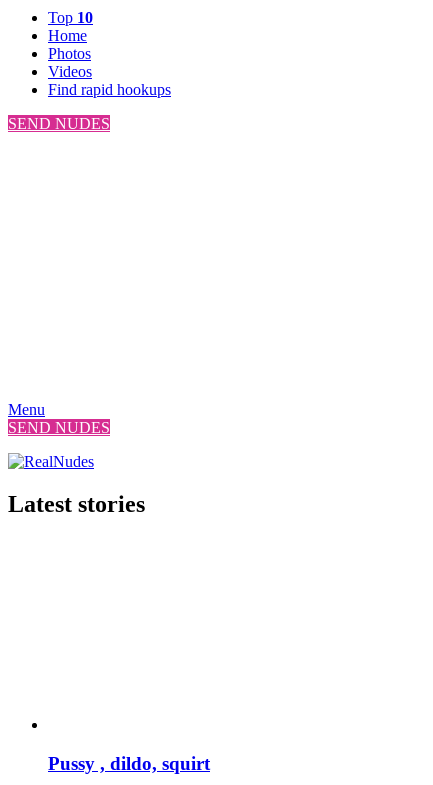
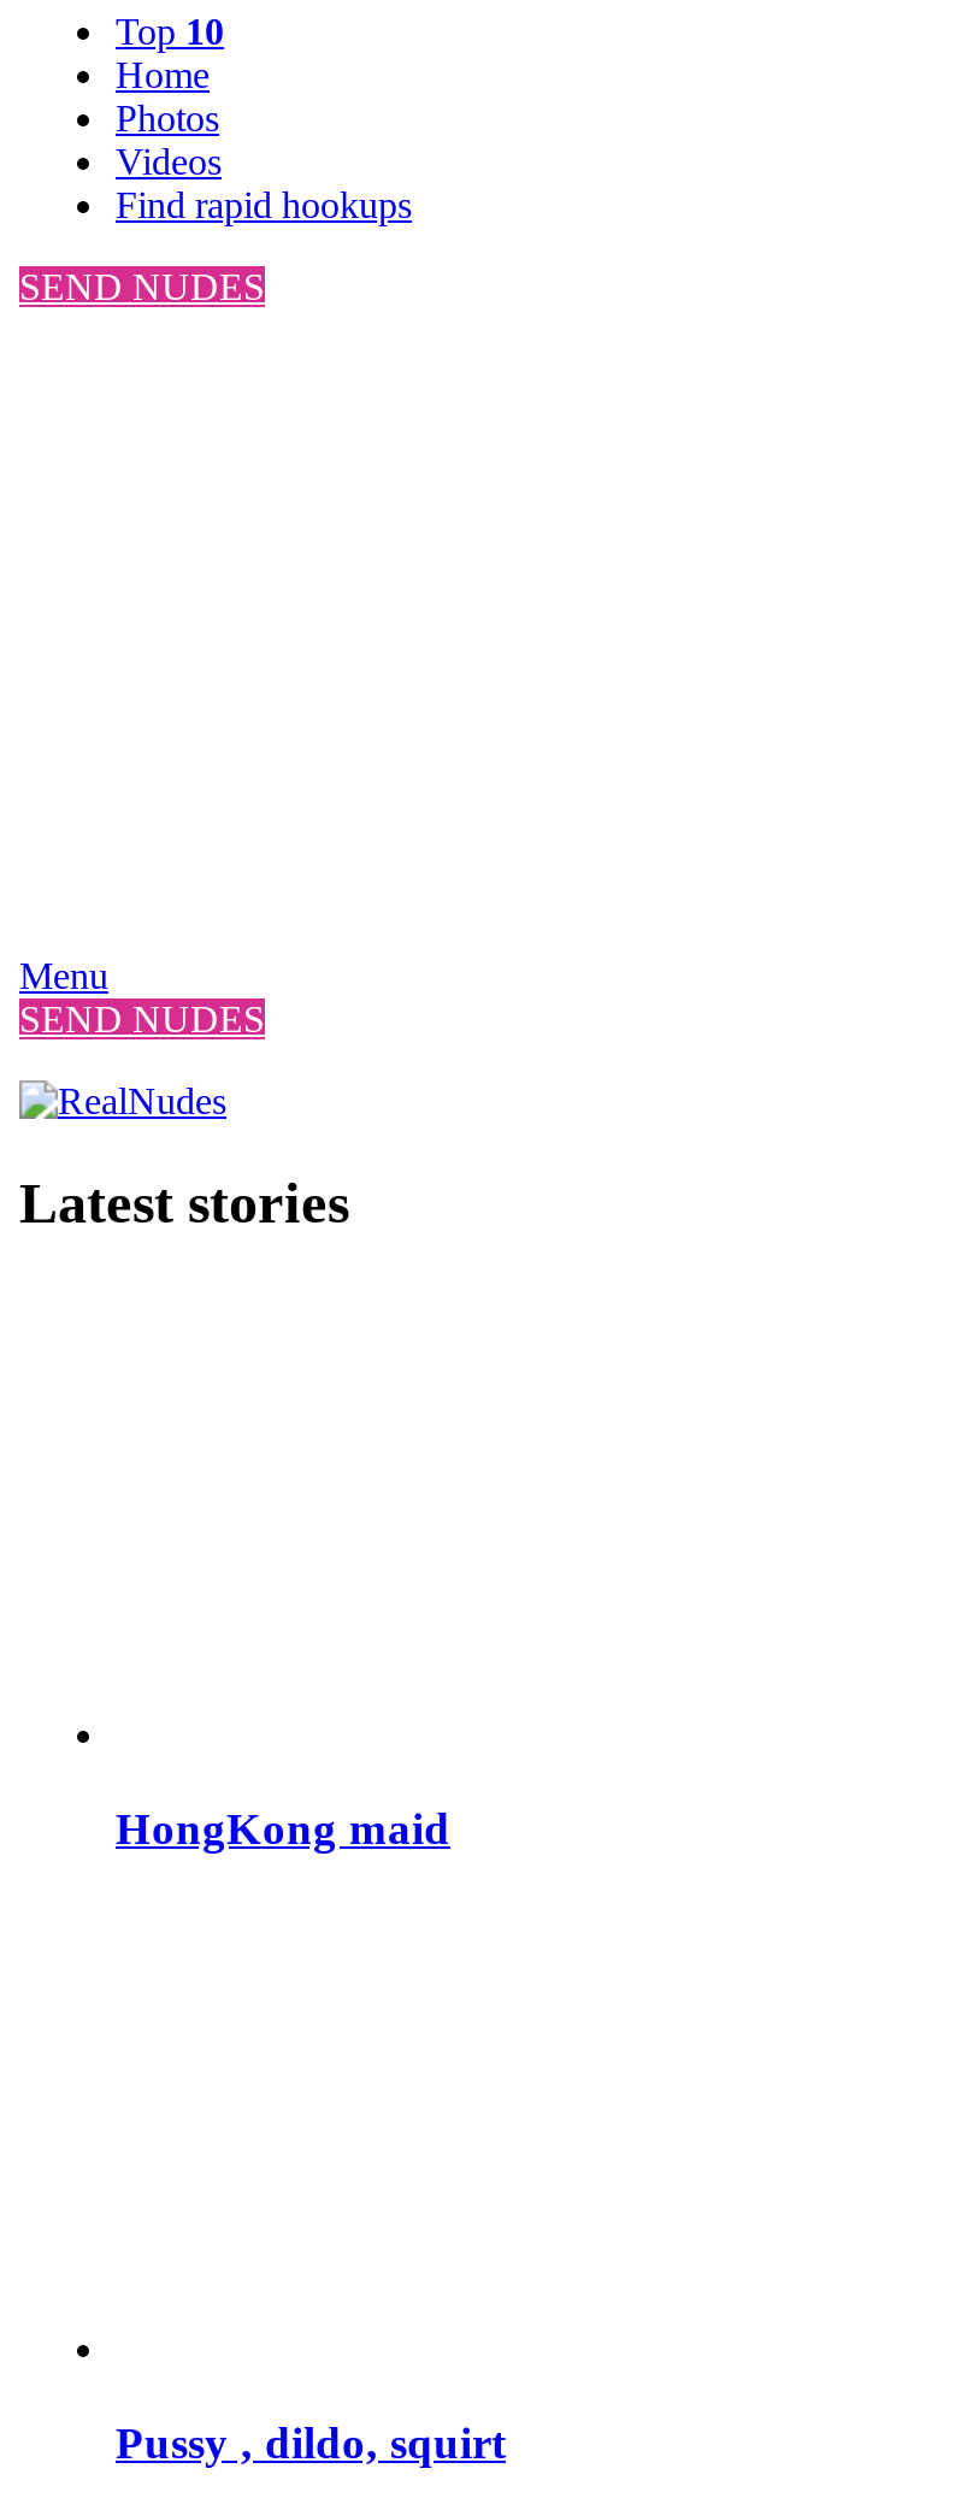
none -> [116,1802,450,1852] HongKong maid

